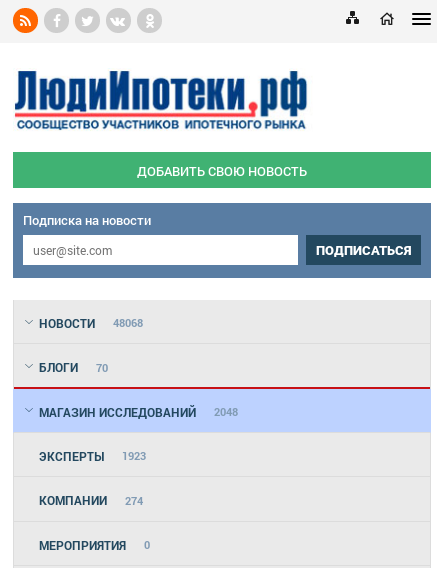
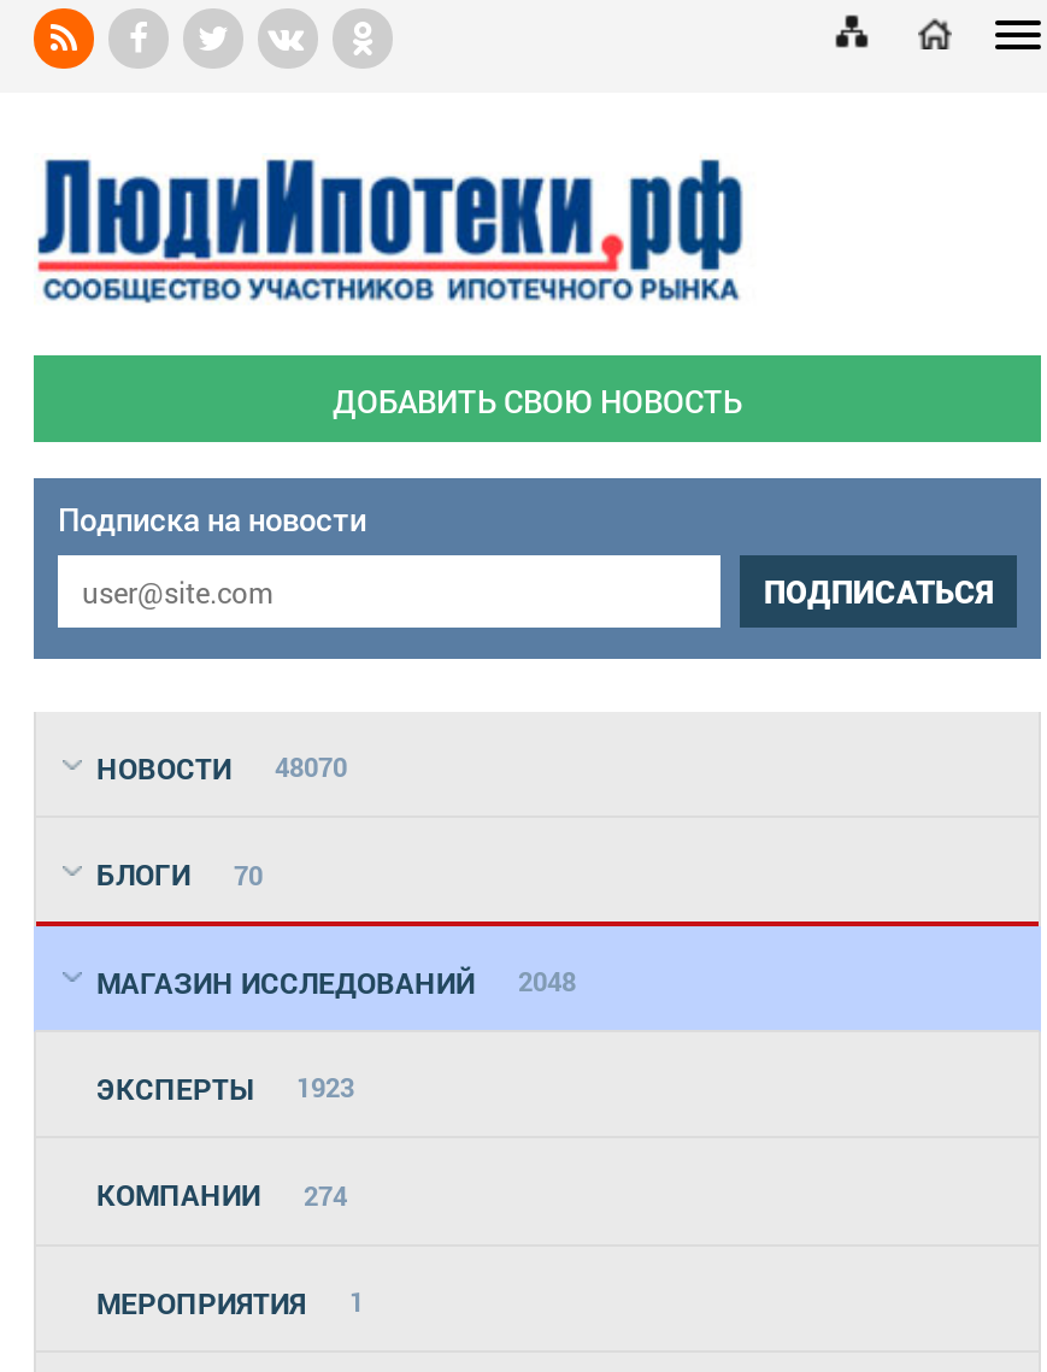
[39,315,143,331] НОВОСТИ 48068 -> [96,748,347,787] НОВОСТИ 48070
[39,537,150,553] МЕРОПРИЯТИЯ 0 -> [96,1282,364,1320] МЕРОПРИЯТИЯ 1

